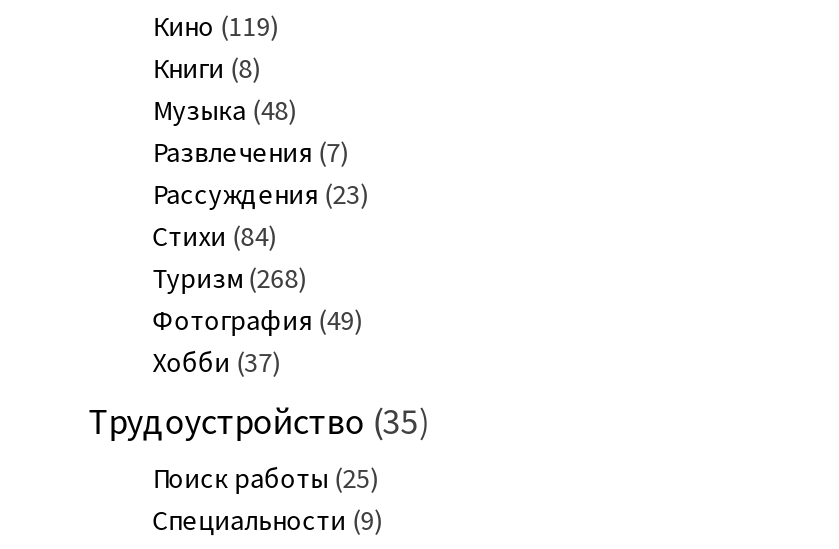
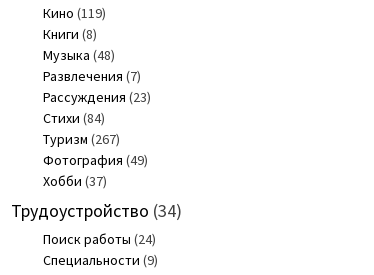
[153,260,307,296] Туризм (268) -> [43,130,120,148] Туризм (267)
[89,398,431,444] Трудоустройство (35) -> [11,199,182,222] Трудоустройство (34)
[153,460,379,496] Поиск работы (25) -> [43,230,156,248] Поиск работы (24)

